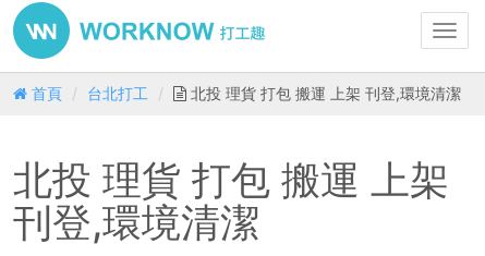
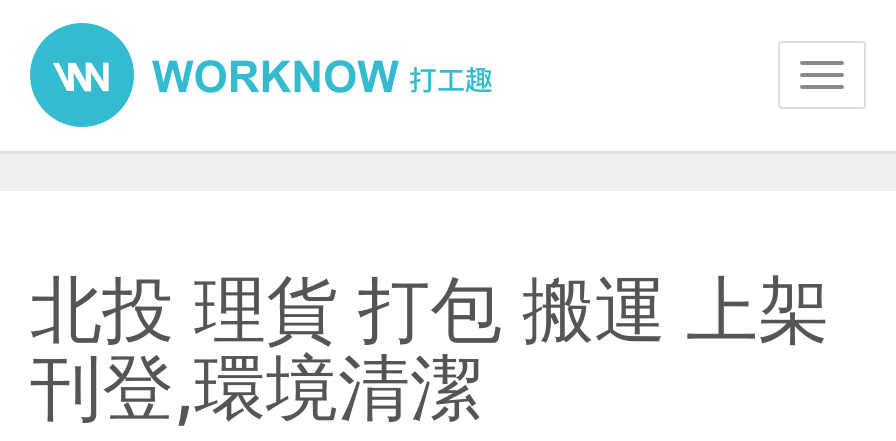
[27,84,461,102] 首頁 | 台北打工 | 北投 理貨 打包 搬運 上架 刊登,環境清潔 -> none

